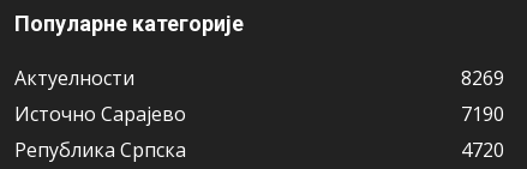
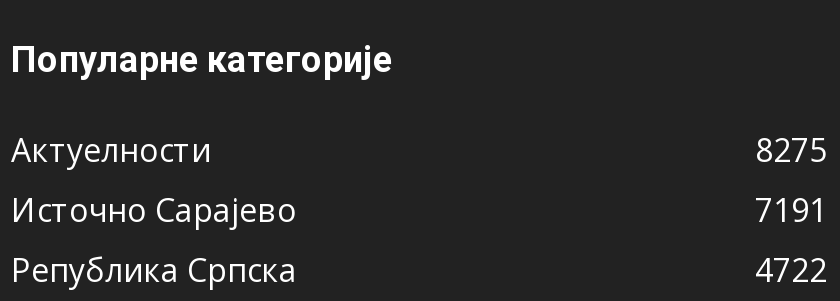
[461,65,504,91] 8269 -> [755,128,827,172] 8275
[461,101,504,127] 7190 -> [755,188,827,232] 7191
[461,137,504,163] 4720 -> [755,248,827,292] 4722

